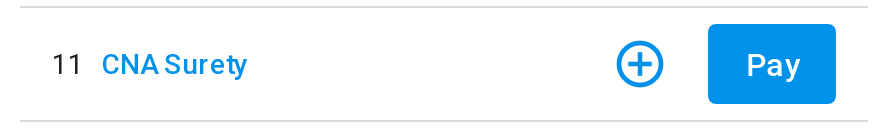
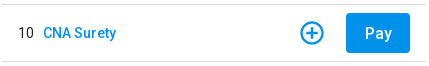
[52,47,248,79] 11 CNA Surety -> [18,24,116,40] 10 CNA Surety

